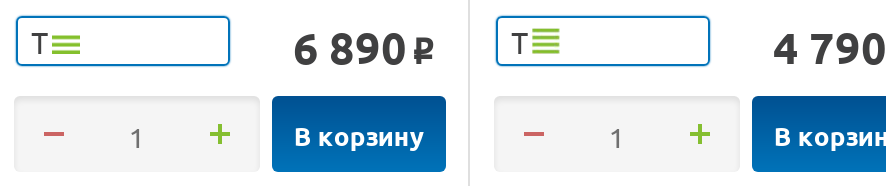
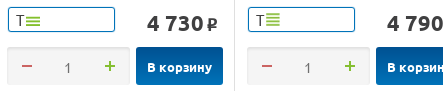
[293,20,433,74] 6 890o -> [147,9,217,36] 4 730o

